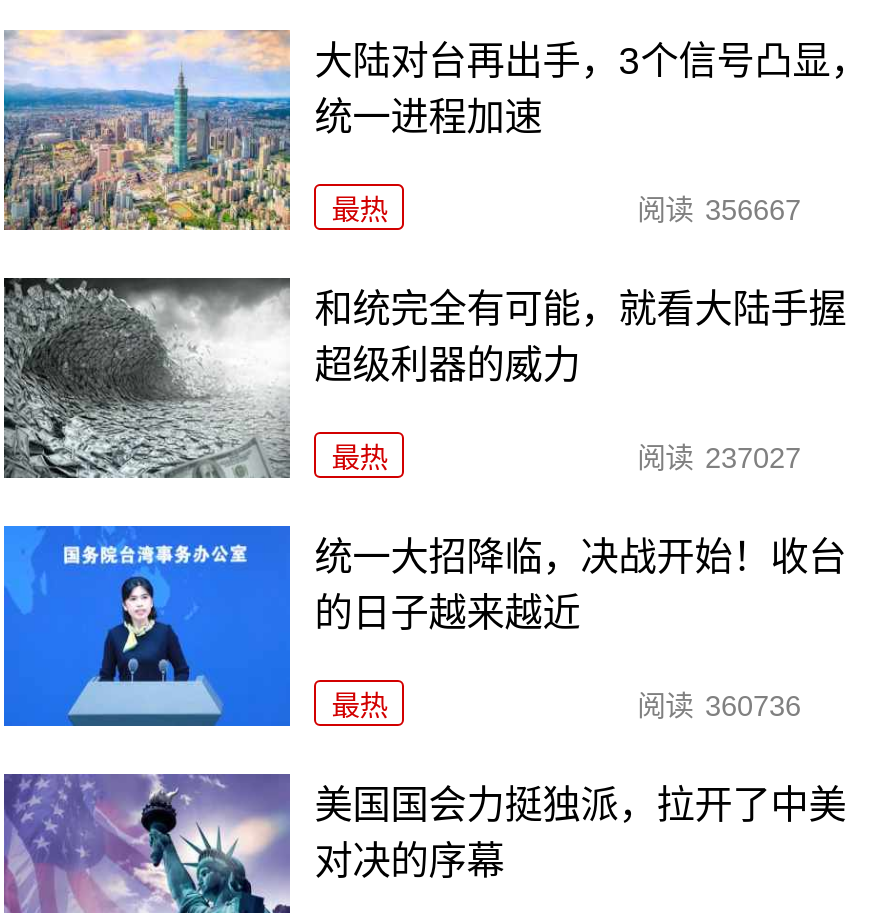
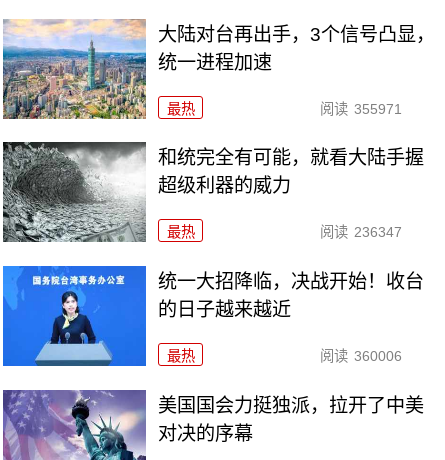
[637,194,801,226] 阅读 356667 -> [320,101,401,117] 阅读 355971
[637,442,801,474] 阅读 237027 -> [320,224,401,240] 阅读 236347
[637,690,801,722] 阅读 360736 -> [320,348,401,364] 阅读 360006

